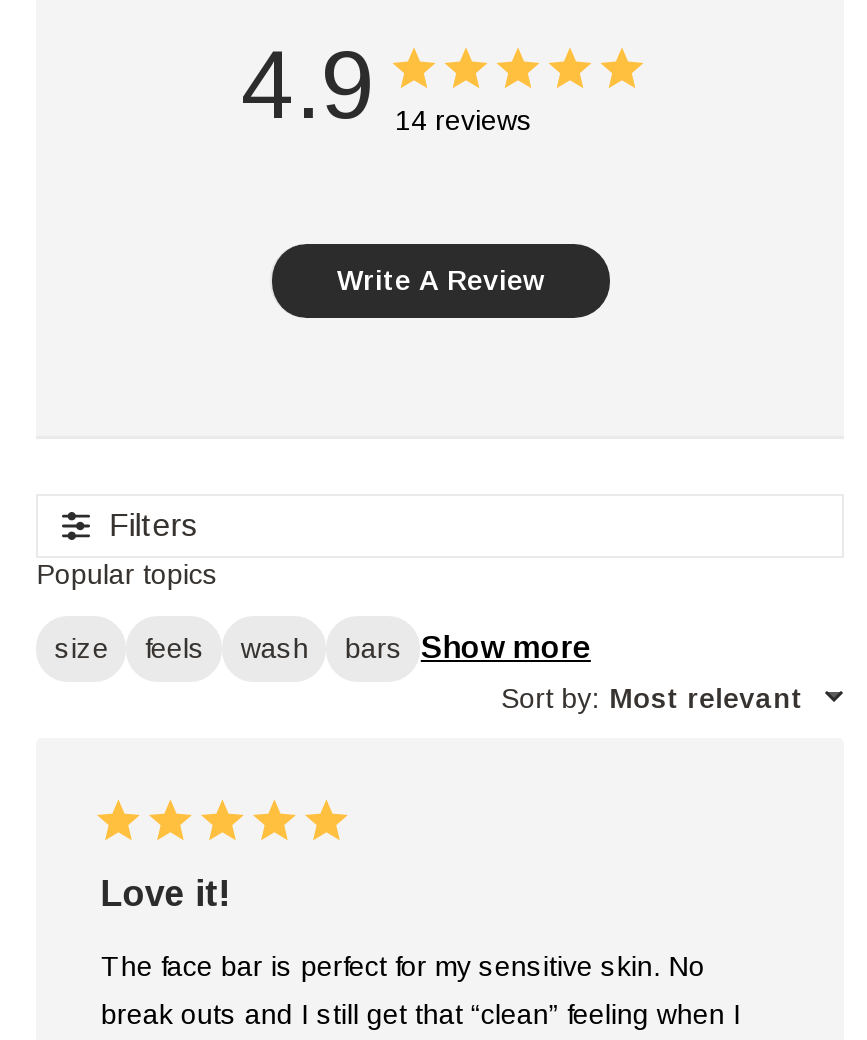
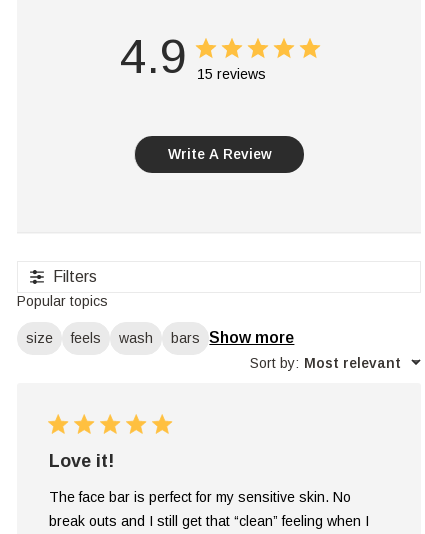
[241,32,533,138] 4.9 14 reviews -> [119,30,265,83] 4.9 15 reviews

